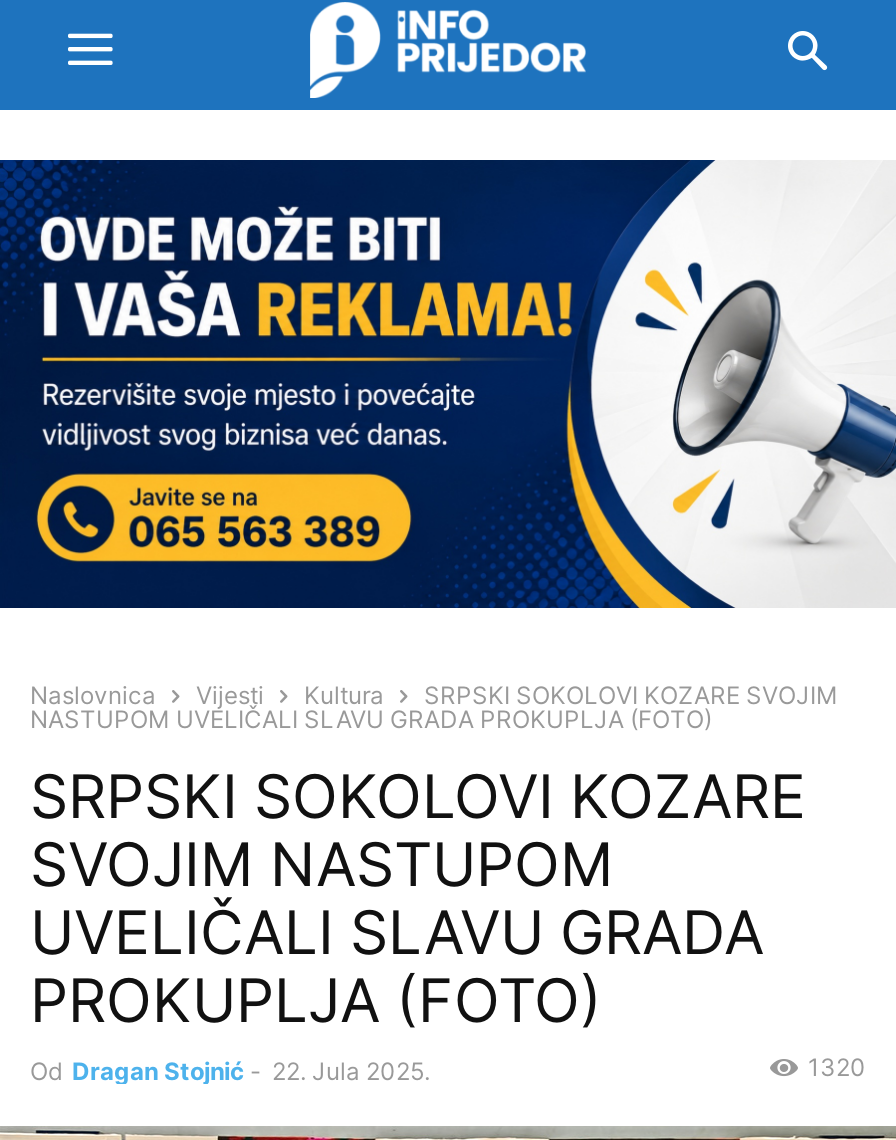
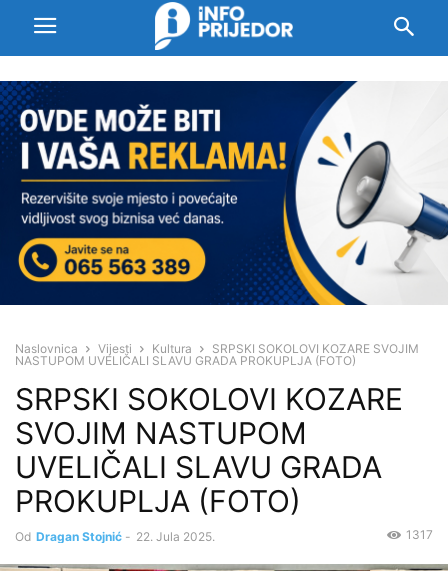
[808,1052,866,1082] 1320 -> [406,527,433,542] 1317

